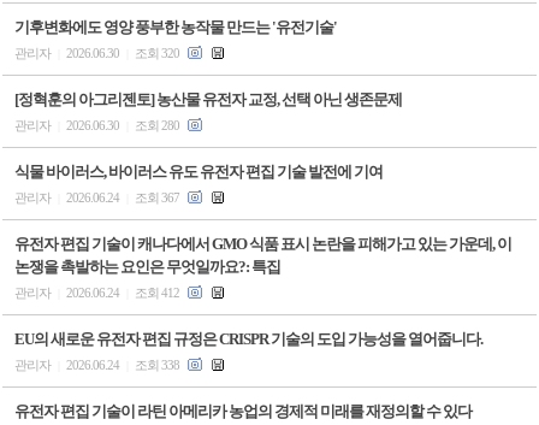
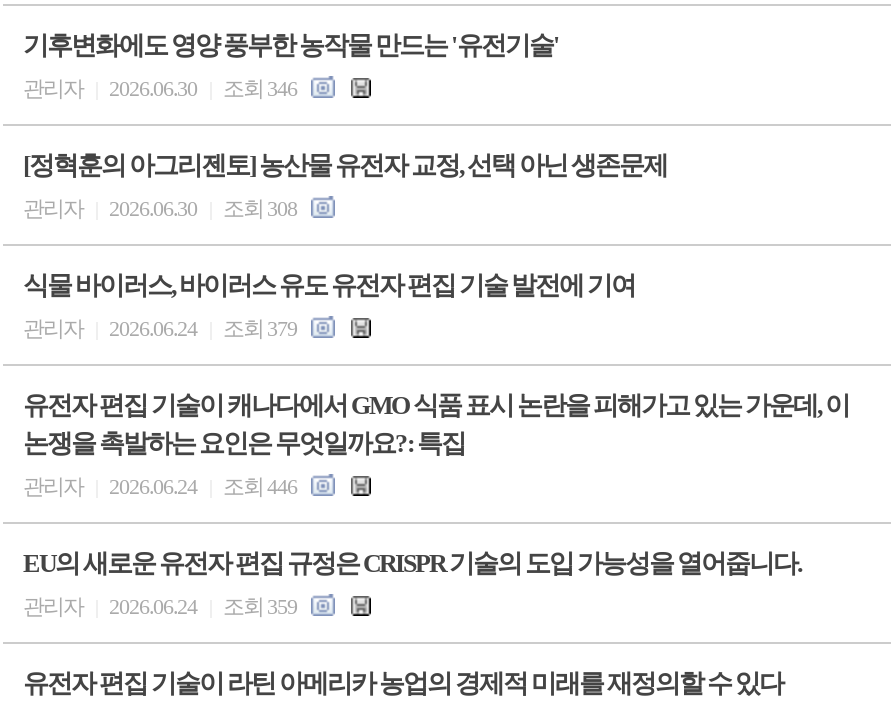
[14,46,182,60] 관리자 2026.06.30 조회 320 -> [23,76,301,100] 관리자 2026.06.30 조회 346
[14,118,182,132] 관리자 2026.06.30 조회 280 -> [23,196,301,220] 관리자 2026.06.30 조회 308
[14,190,182,205] 관리자 2026.06.24 조회 367 -> [23,316,301,340] 관리자 2026.06.24 조회 379
[14,285,182,300] 관리자 2026.06.24 조회 412 -> [23,474,301,498] 관리자 2026.06.24 조회 446
[14,358,182,372] 관리자 2026.06.24 조회 338 -> [23,594,301,618] 관리자 2026.06.24 조회 359

